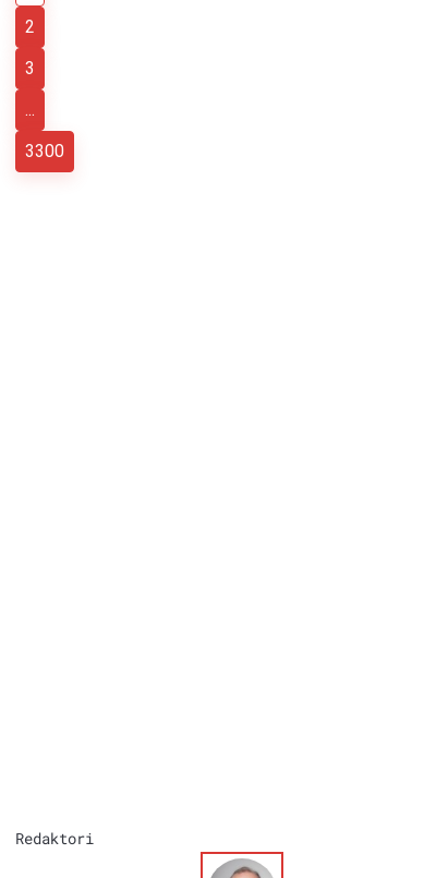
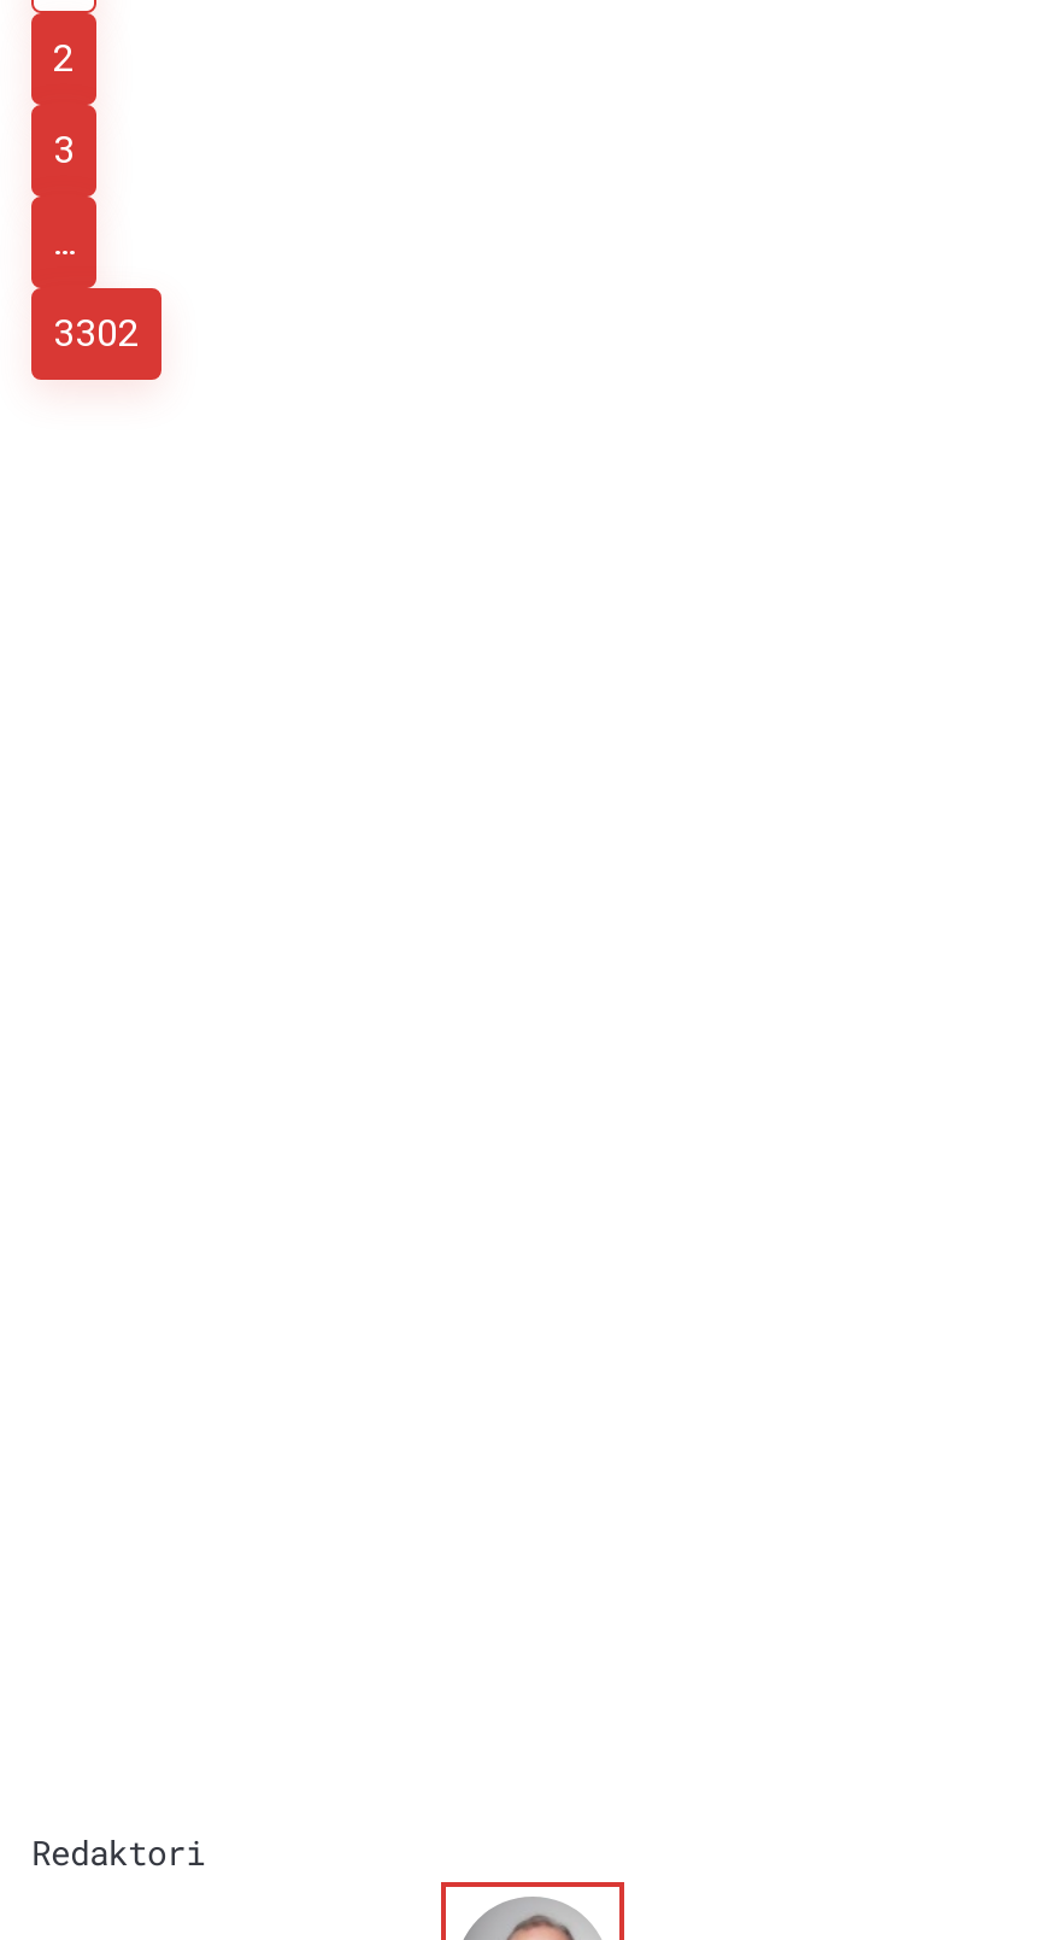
[25,140,64,161] 3300 -> [53,309,140,355] 3302

